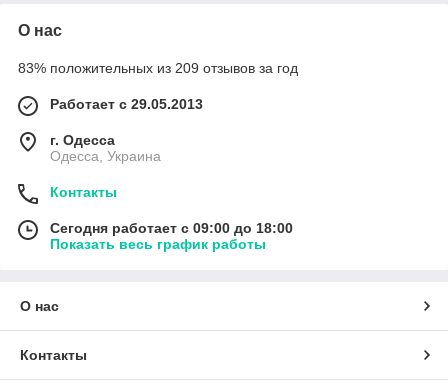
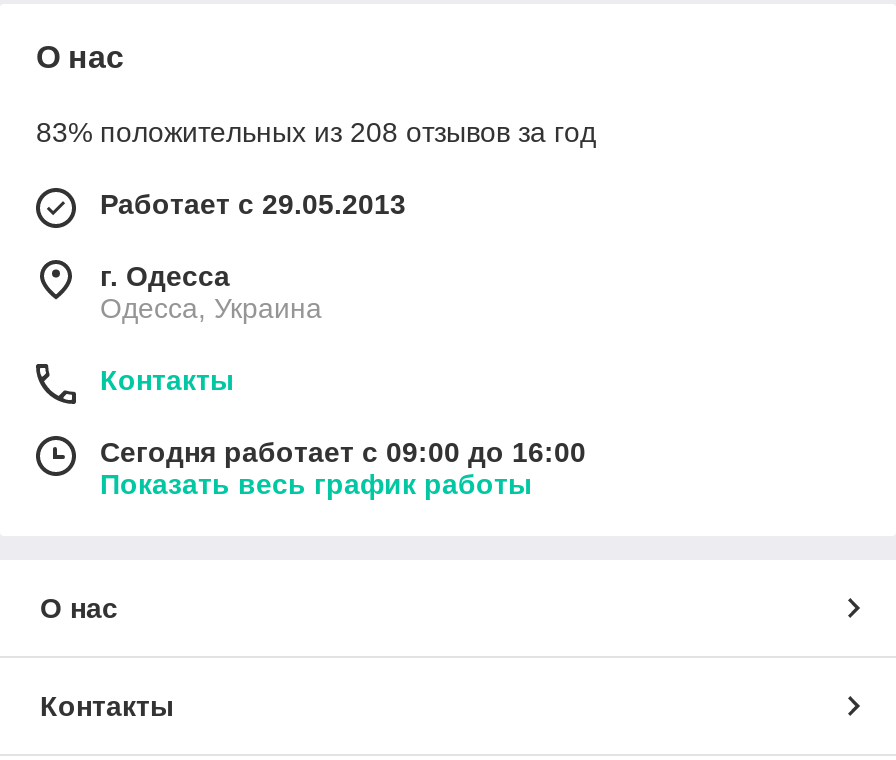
[18,60,298,76] 83% положительных из 209 отзывов за год -> [36,116,596,148] 83% положительных из 208 отзывов за год
[50,220,293,236] Сегодня работает с 09:00 до 18:00 -> [100,436,586,468] Сегодня работает с 09:00 до 16:00

